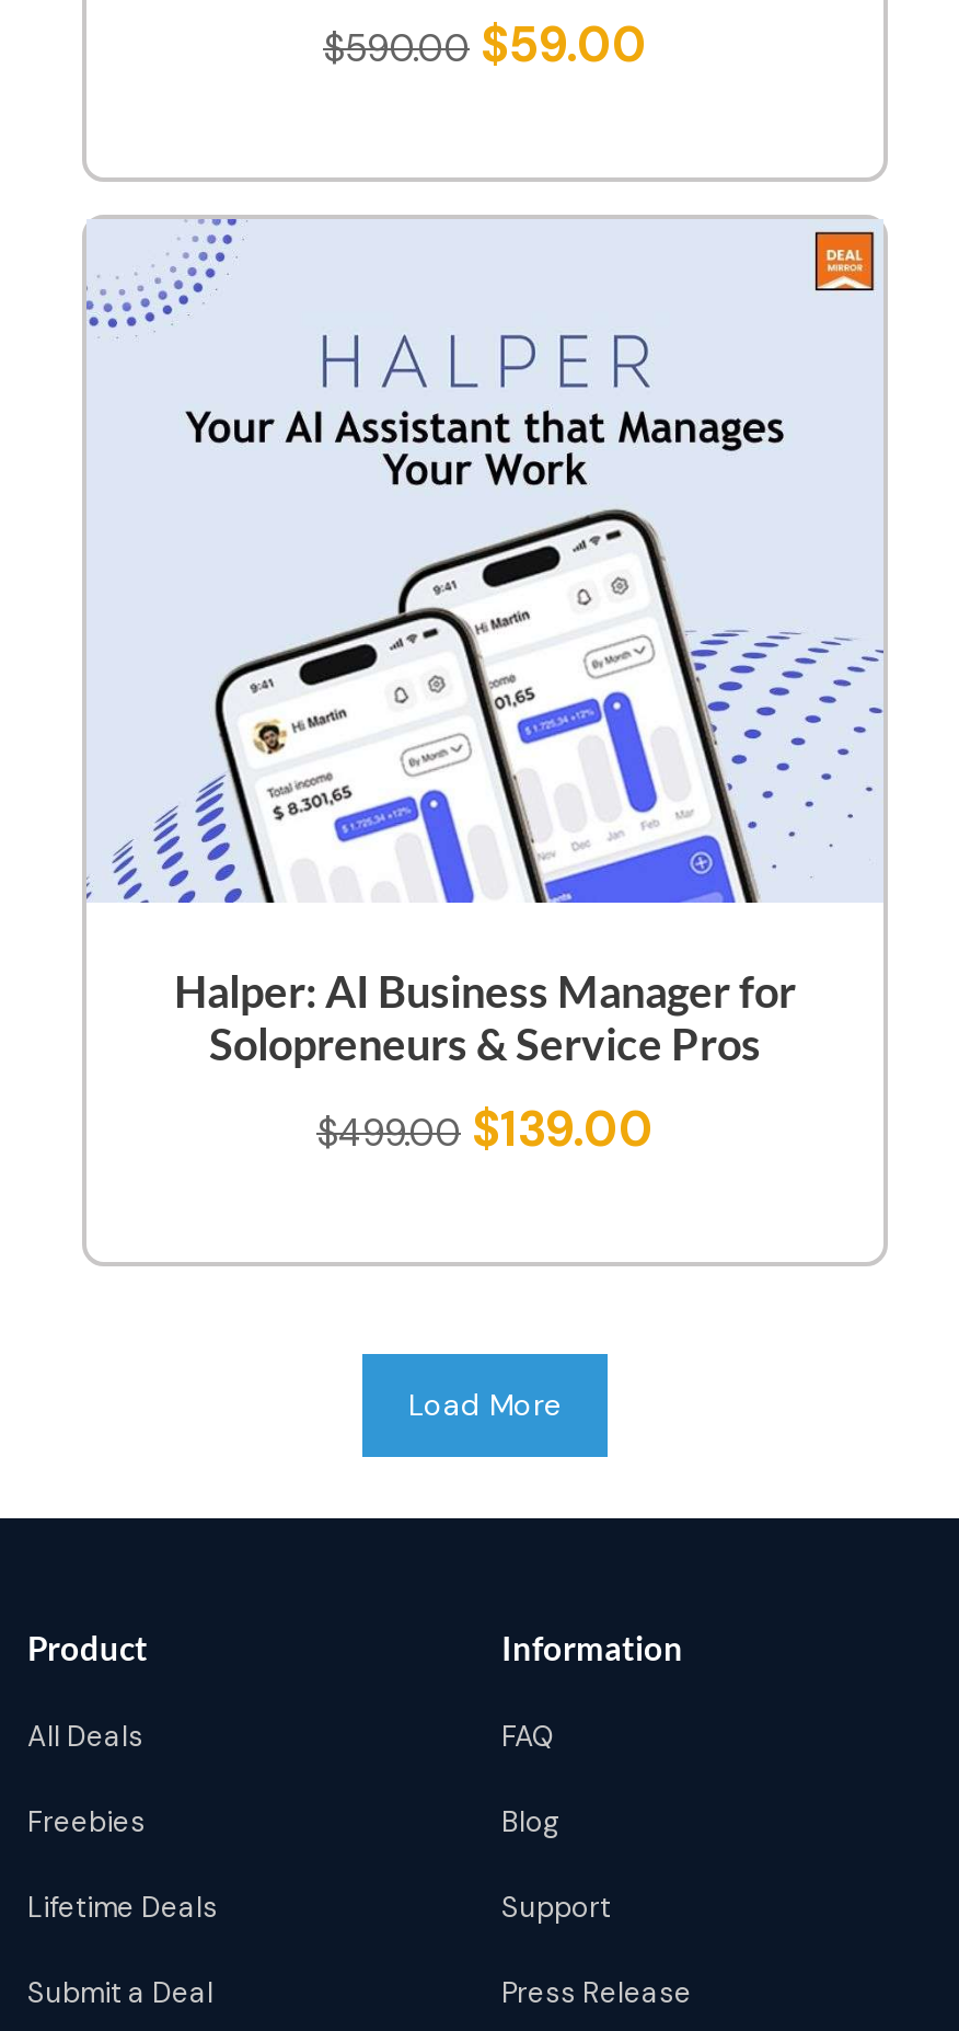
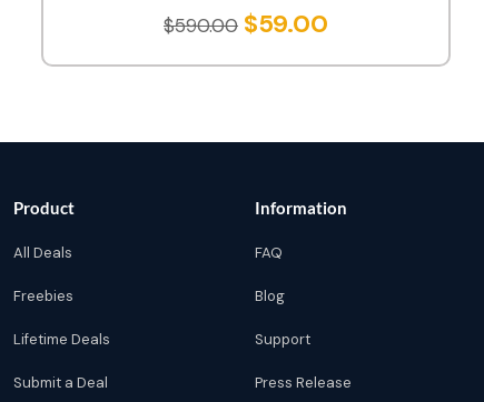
[84,215,883,1161] [image] | Halper: AI Business Manager for | Solopreneurs & Service Pros | $499.00 $139.00 -> none
[408,1385,562,1425] Load More -> none

